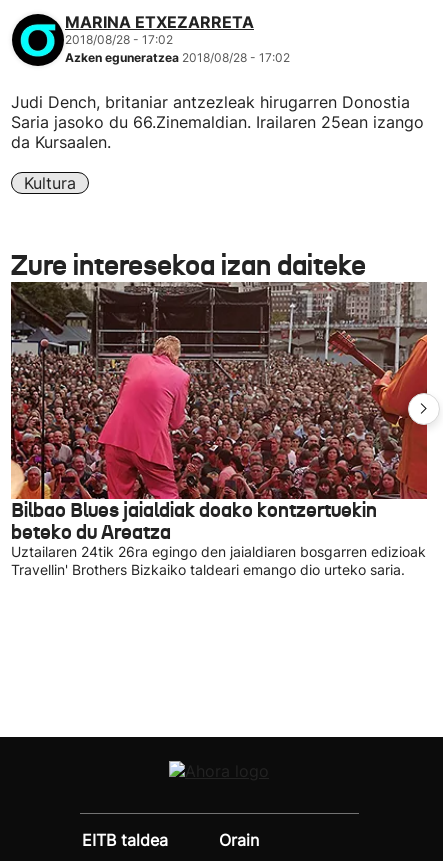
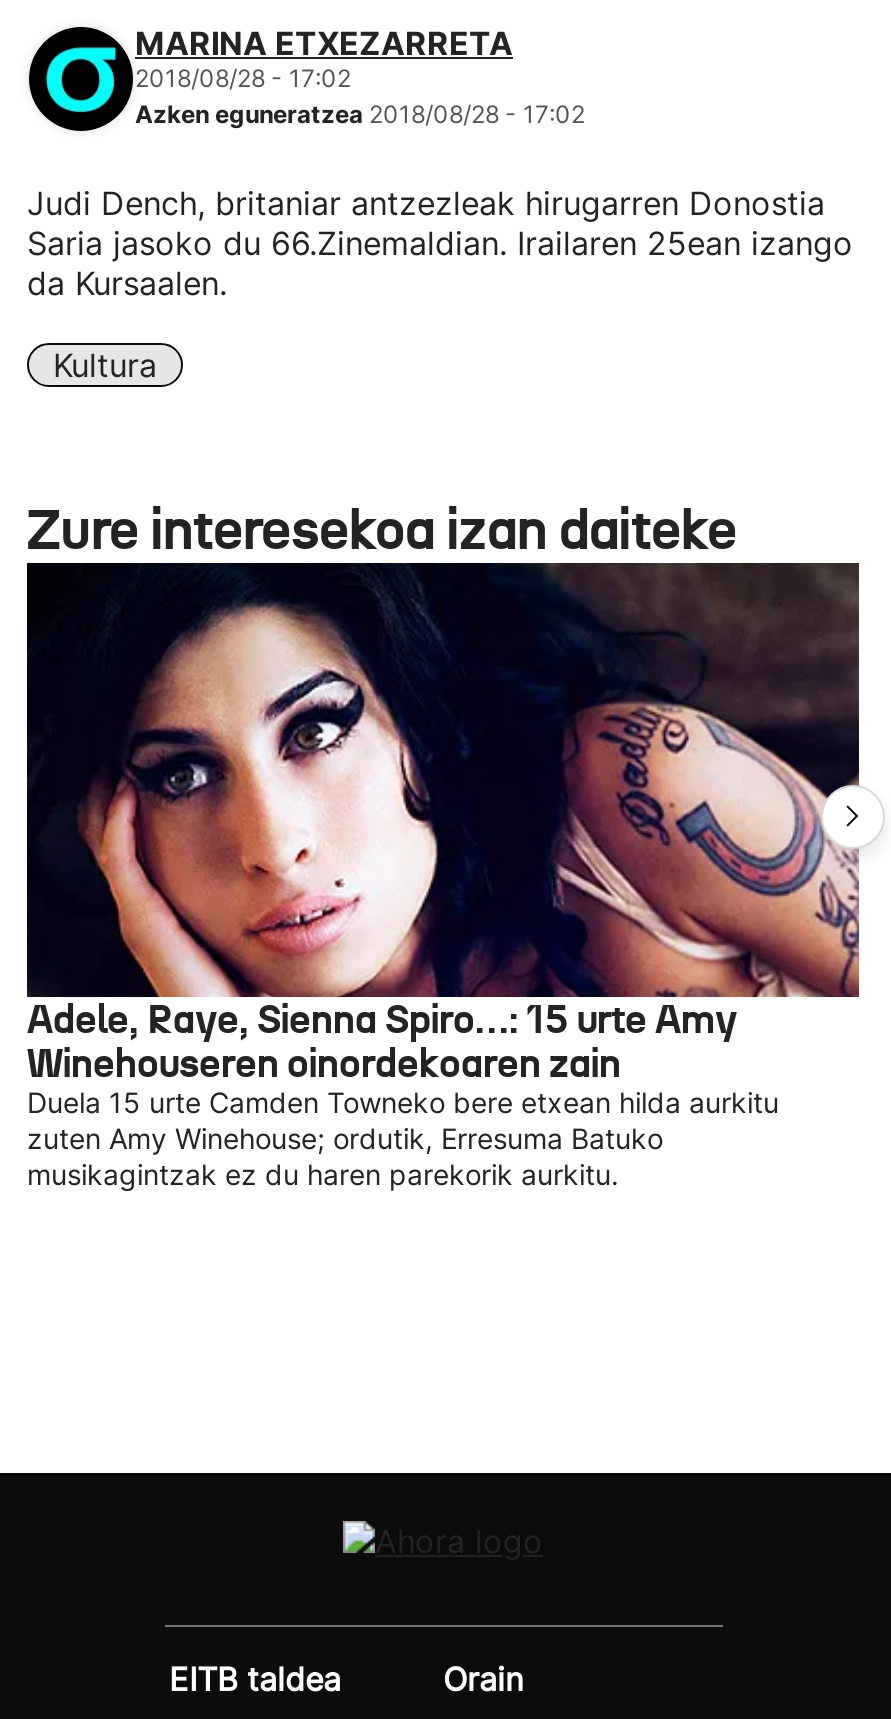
[10,282,428,578] [image] | Bilbao Blues jaialdiak doako kontzertuekin | beteko du Areatza | Uztailaren 24tik 26ra egingo den jaialdiaren bosgarren edizioak | Travellin' Brothers Bizkaiko taldeari emango dio urteko saria. -> [25,563,861,1191] [image] | Adele, Raye, Sienna Spiro…: 15 urte Amy | Winehouseren oinordekoaren zain | Duela 15 urte Camden Towneko bere etxean hilda aurkitu | zuten Amy Winehouse; ordutik, Erresuma Batuko | musikagintzak ez du haren parekorik aurkitu.

